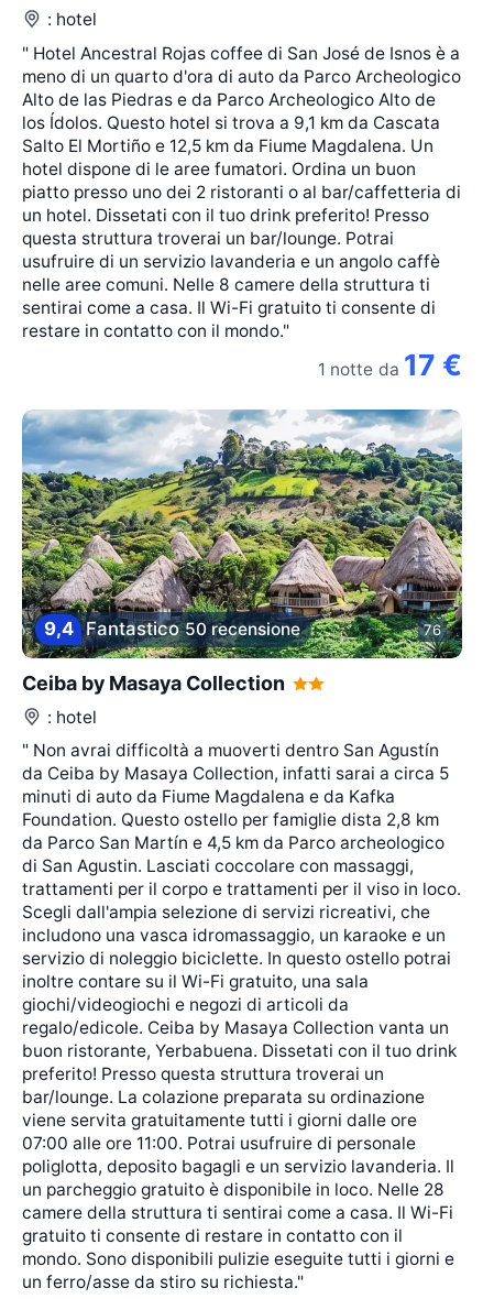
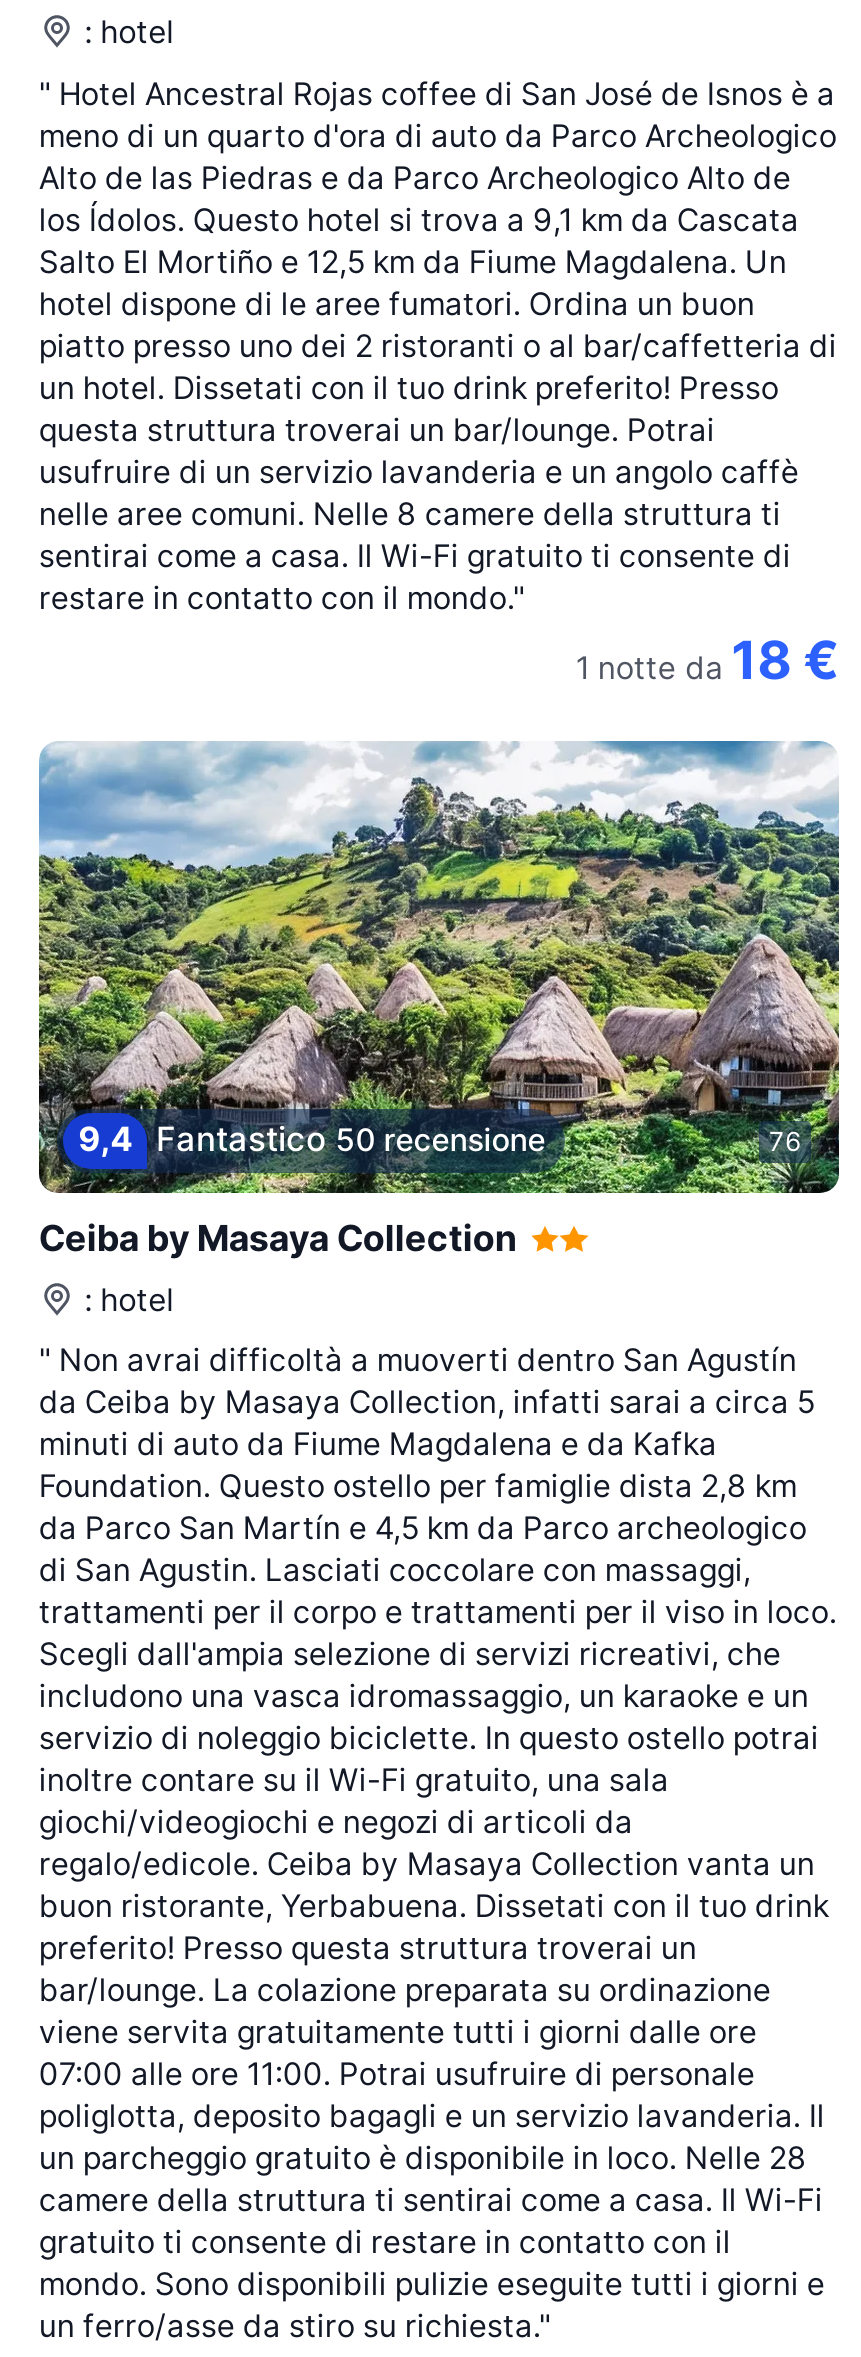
[318,348,462,383] 1 notte da 17 € -> [576,630,839,692] 1 notte da 18 €

